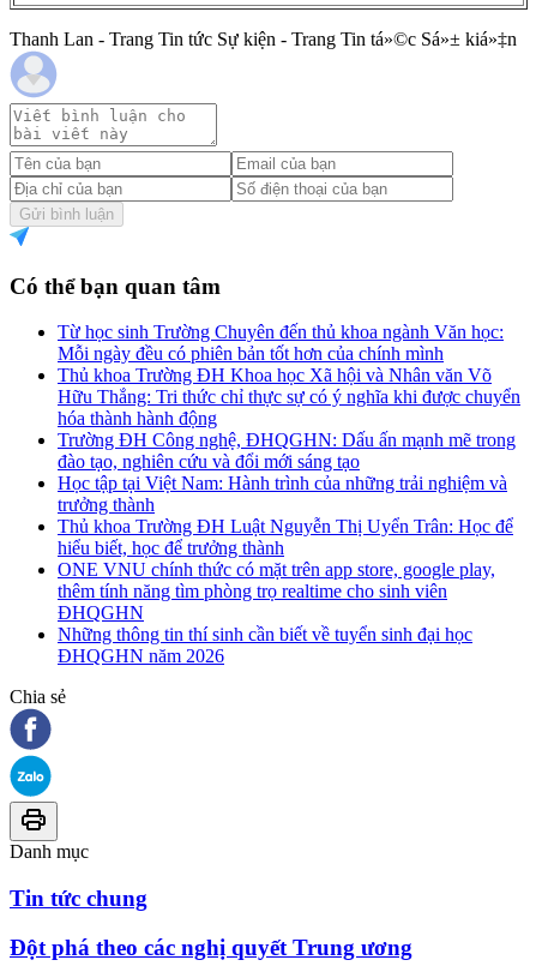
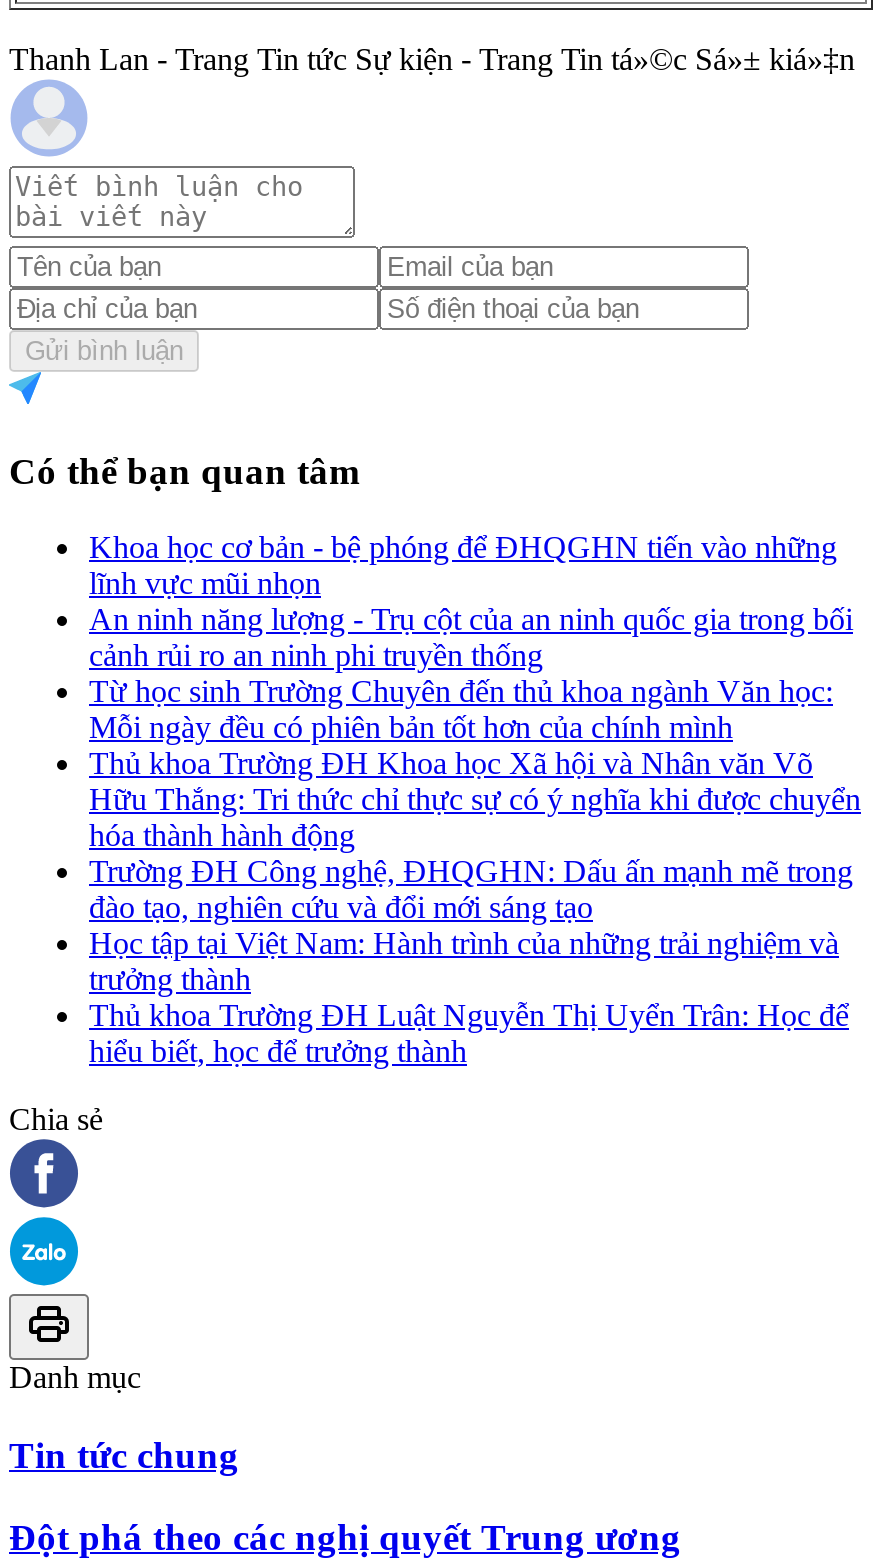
none -> [89,530,853,672] Khoa học cơ bản - bệ phóng để ĐHQGHN tiến vào những | lĩnh vực mũi nhọn | An ninh năng lượng - Trụ cột của an ninh quốc gia trong bối | cảnh rủi ro an ninh phi truyền thống
moved [58,322,520,558] -> [89,674,861,1068]: Từ học sinh Trường Chuyên đến thủ khoa ngành Văn học: | Mỗi ngày đều có phiên bản tốt hơn của chính mình | Thủ khoa Trường ĐH Khoa học Xã hội và Nhân văn Võ | ... | Thủ khoa Trường ĐH Luật Nguyễn Thị Uyển Trân: Học để | hiểu biết, học để trưởng thành
[58,559,495,666] ONE VNU chính thức có mặt trên app store, google play, | thêm tính năng tìm phòng trọ realtime cho sinh viên | ĐHQGHN | Những thông tin thí sinh cần biết về tuyển sinh đại học | ĐHQGHN năm 2026 -> none

